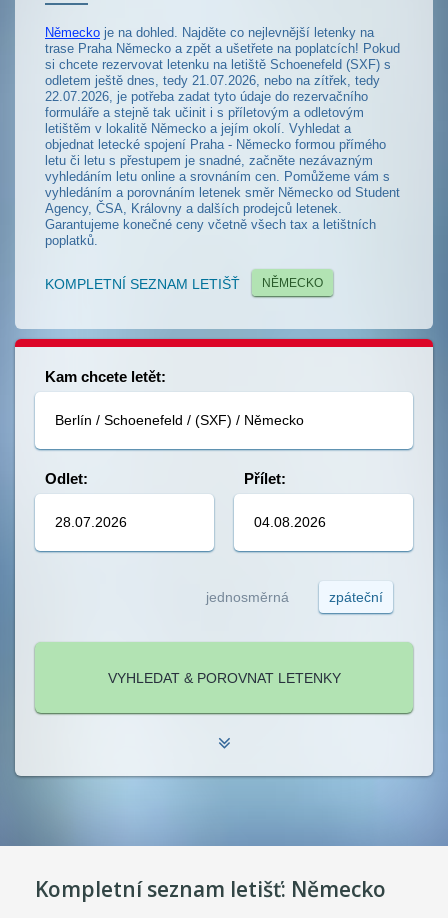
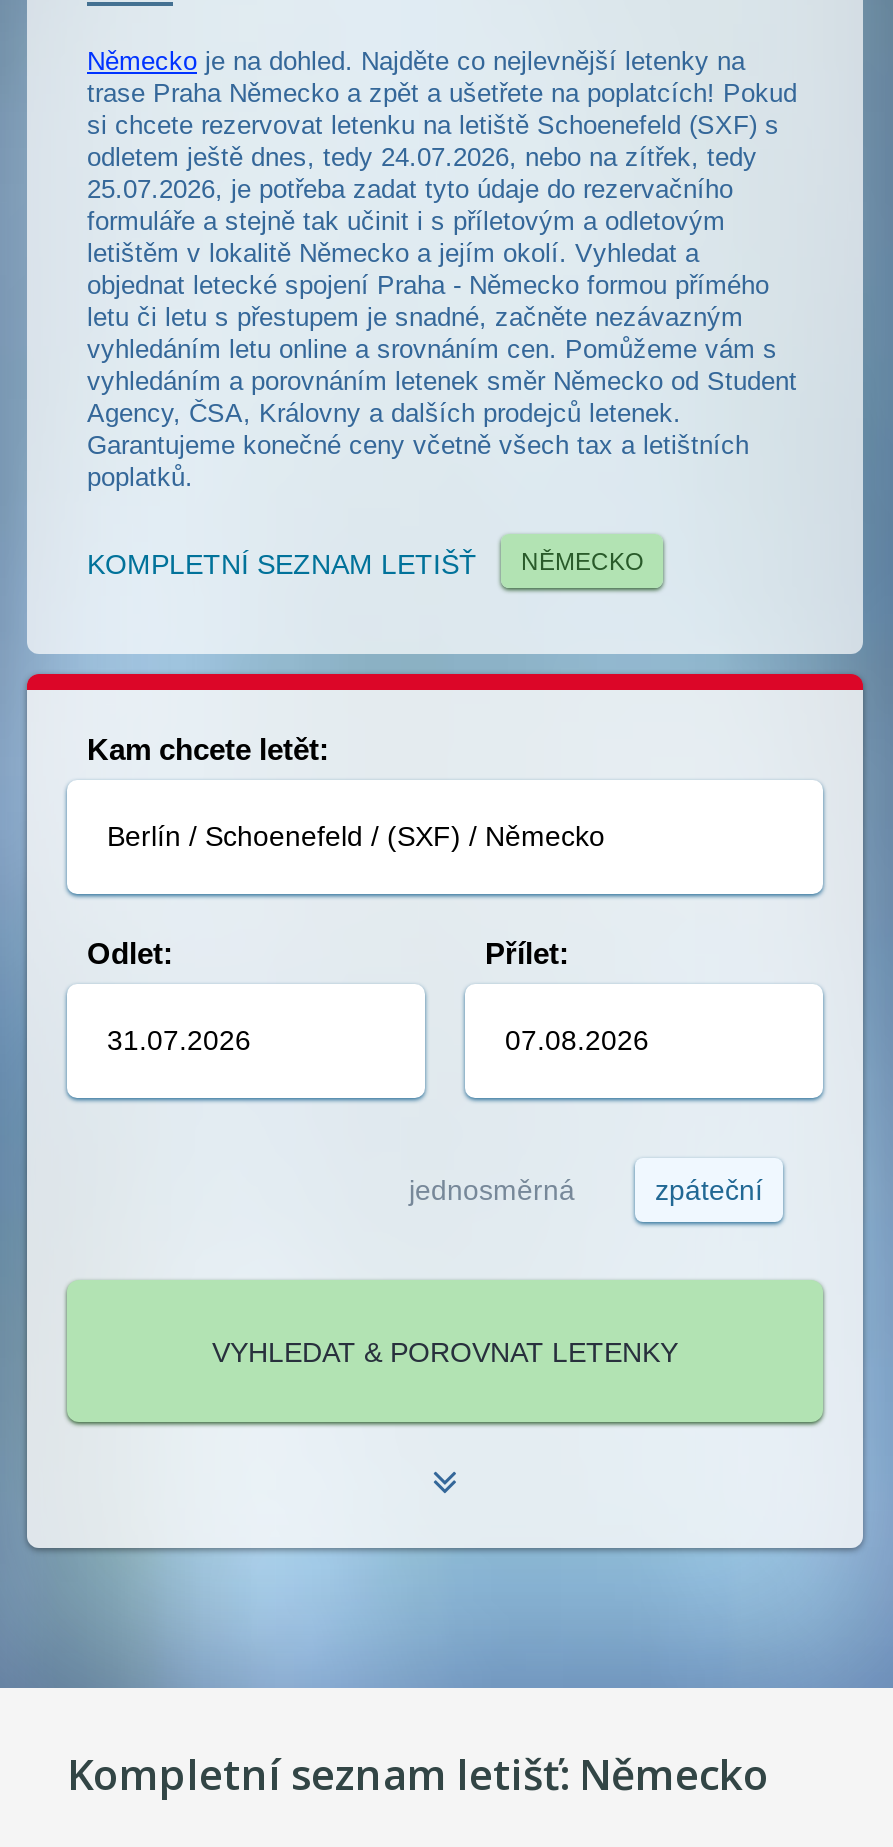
[45,73,380,88] odletem ještě dnes, tedy 21.07.2026, nebo na zítřek, tedy -> [87,142,757,172] odletem ještě dnes, tedy 24.07.2026, nebo na zítřek, tedy
[45,89,368,104] 22.07.2026, je potřeba zadat tyto údaje do rezervačního -> [87,174,733,204] 25.07.2026, je potřeba zadat tyto údaje do rezervačního

